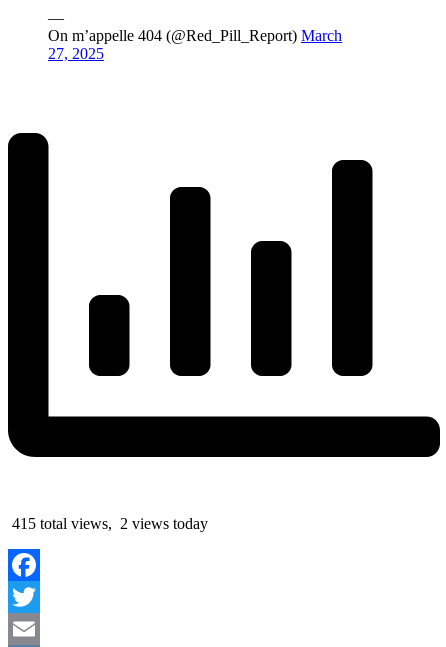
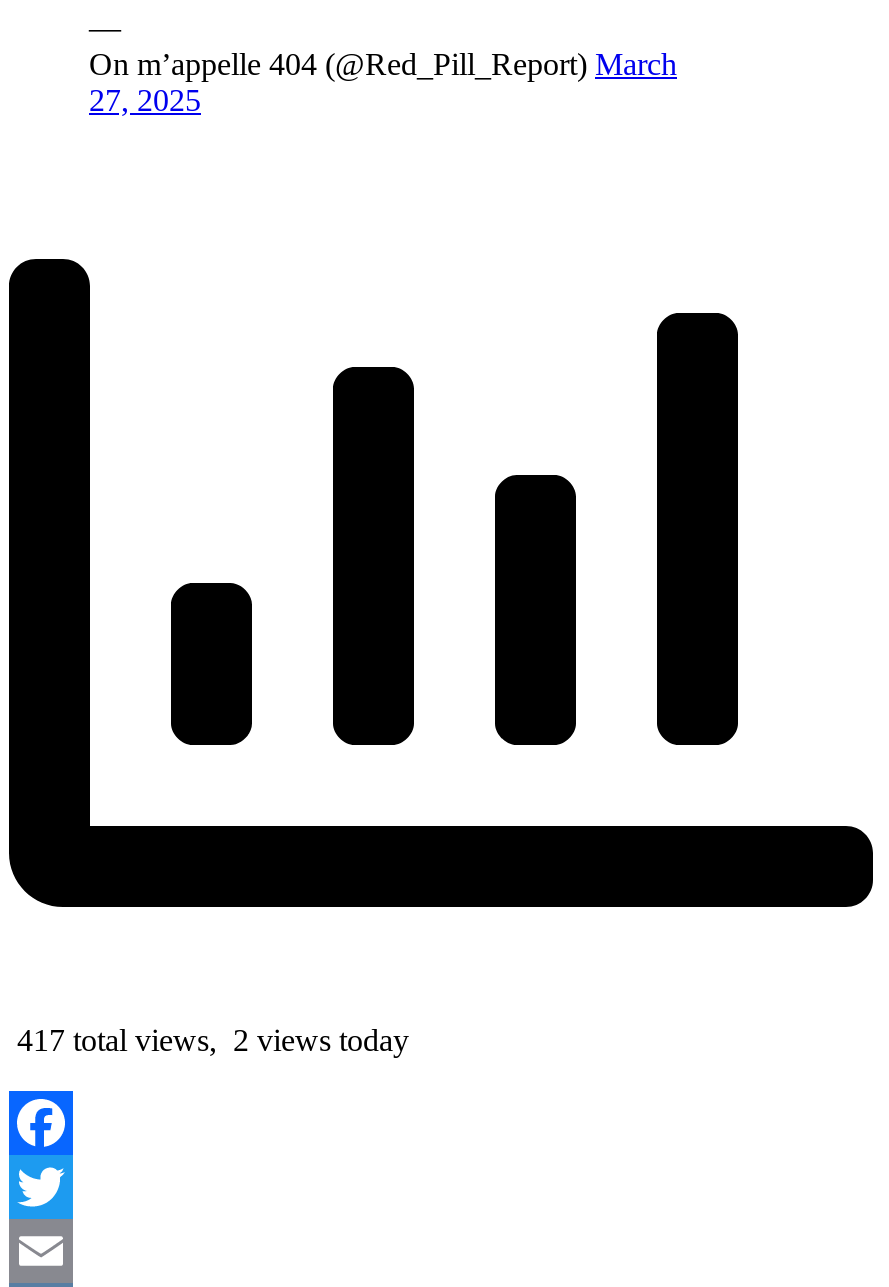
[8,515,208,532] 415 total views, 2 views today -> [9,1023,409,1057] 417 total views, 2 views today

